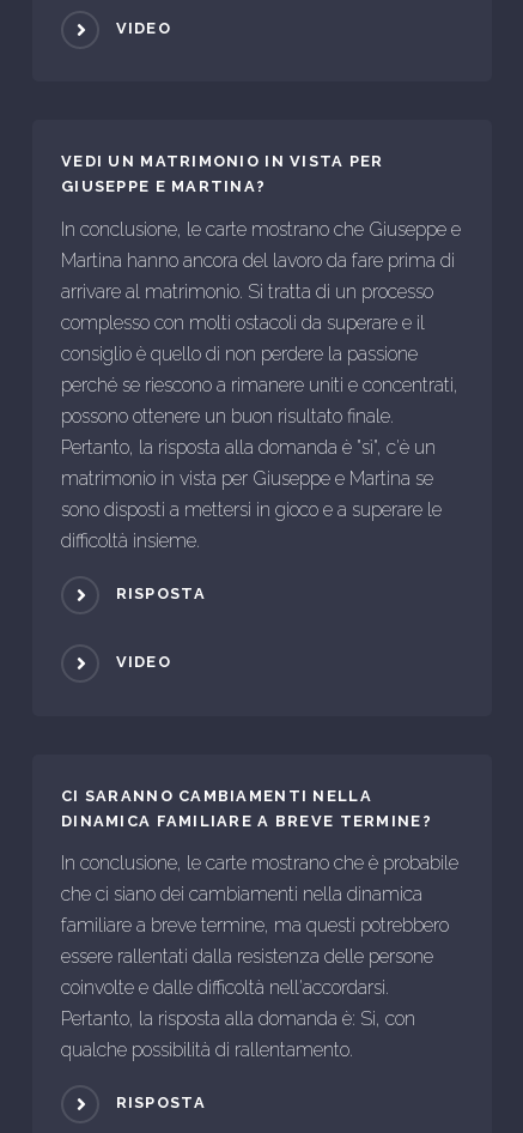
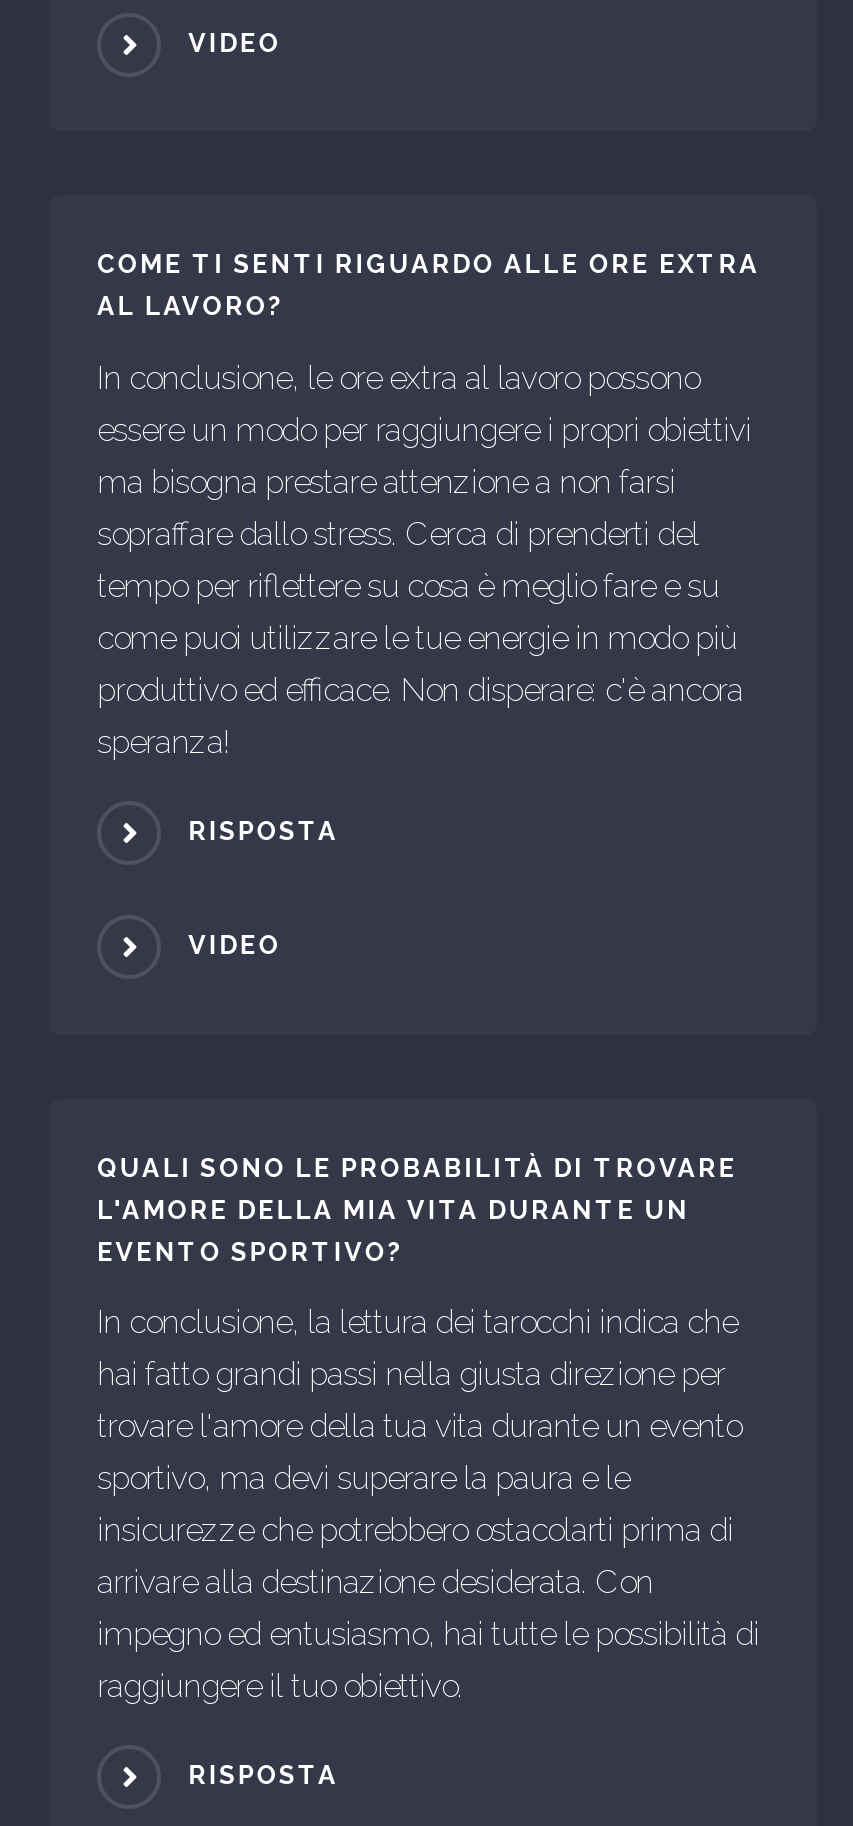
[61,152,384,195] VEDI UN MATRIMONIO IN VISTA PER | GIUSEPPE E MARTINA? -> [97,249,760,321] COME TI SENTI RIGUARDO ALLE ORE EXTRA | AL LAVORO?
[61,218,461,552] In conclusione, le carte mostrano che Giuseppe e | Martina hanno ancora del lavoro da fare prima di | arrivare al matrimonio. Si tratta di un processo | complesso con molti ostacoli da superare e il | consiglio è quello di non perdere la passione | perché se riescono a rimanere uniti e concentrati, | possono ottenere un buon risultato finale. | Pertanto, la risposta alla domanda è "sì", c'è un | matrimonio in vista per Giuseppe e Martina se | sono disposti a mettersi in gioco e a superare le | difficoltà insieme. -> [97,359,751,761] In conclusione, le ore extra al lavoro possono | essere un modo per raggiungere i propri obiettivi | ma bisogna prestare attenzione a non farsi | sopraffare dallo stress. Cerca di prenderti del | tempo per riflettere su cosa è meglio fare e su | come puoi utilizzare le tue energie in modo più | produttivo ed efficace. Non disperare: c'è ancora | speranza!
moved [116,585,206,672] -> [188,815,339,961]: RISPOSTA | VIDEO
[61,786,432,830] CI SARANNO CAMBIAMENTI NELLA | DINAMICA FAMILIARE A BREVE TERMINE? -> [97,1152,737,1266] QUALI SONO LE PROBABILITÀ DI TROVARE | L'AMORE DELLA MIA VITA DURANTE UN | EVENTO SPORTIVO?
[61,852,458,1062] In conclusione, le carte mostrano che è probabile | che ci siano dei cambiamenti nella dinamica | familiare a breve termine, ma questi potrebbero | essere rallentati dalla resistenza delle persone | coinvolte e dalle difficoltà nell'accordarsi. | Pertanto, la risposta alla domanda è: Si, con | qualche possibilità di rallentamento. -> [97,1304,759,1706] In conclusione, la lettura dei tarocchi indica che | hai fatto grandi passi nella giusta direzione per | trovare l'amore della tua vita durante un evento | sportivo, ma devi superare la paura e le | insicurezze che potrebbero ostacolarti prima di | arrivare alla destinazione desiderata. Con | impegno ed entusiasmo, hai tutte le possibilità di | raggiungere il tuo obiettivo.

